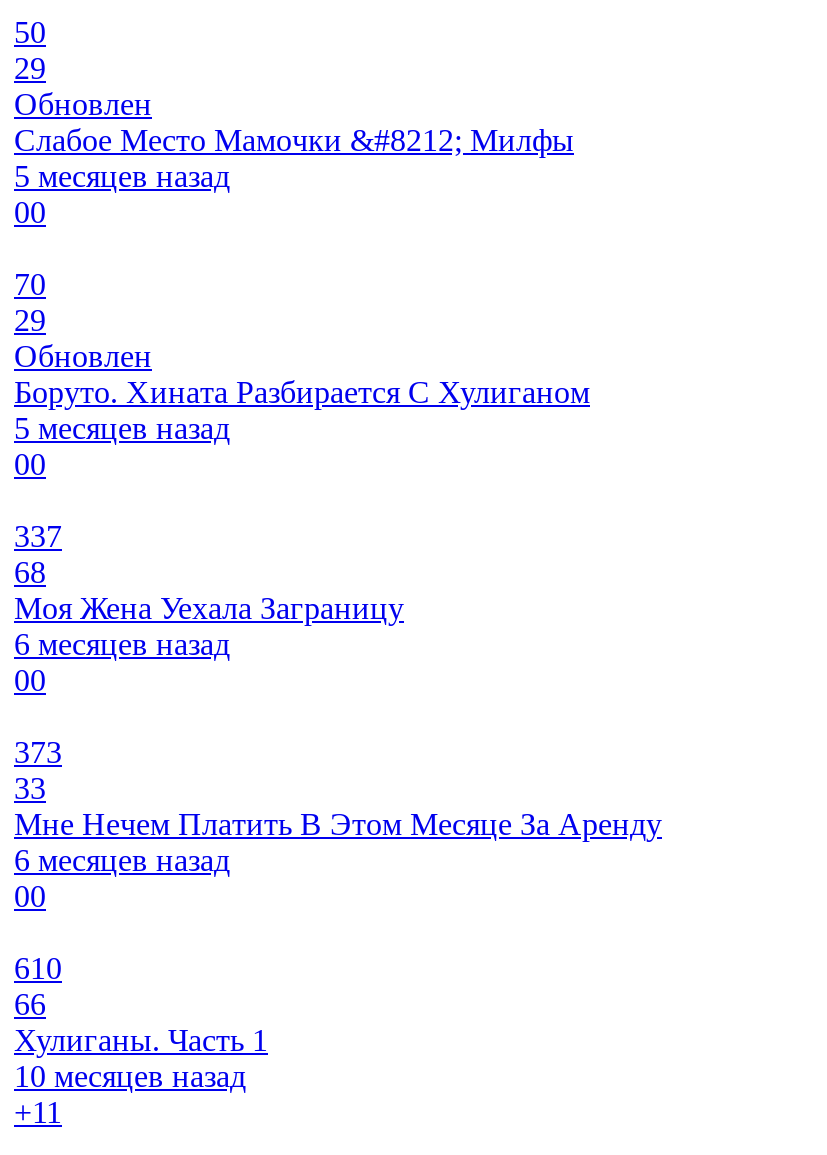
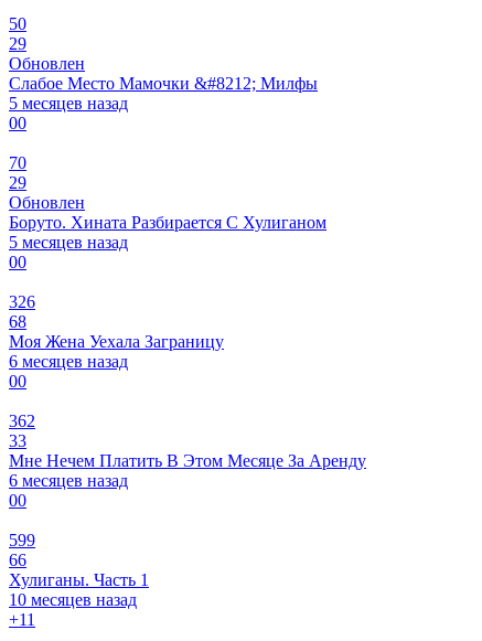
[14,519,62,553] 337 -> [9,292,35,311] 326
[14,735,62,769] 373 -> [9,411,35,430] 362
[14,951,62,985] 610 -> [9,530,35,549] 599

